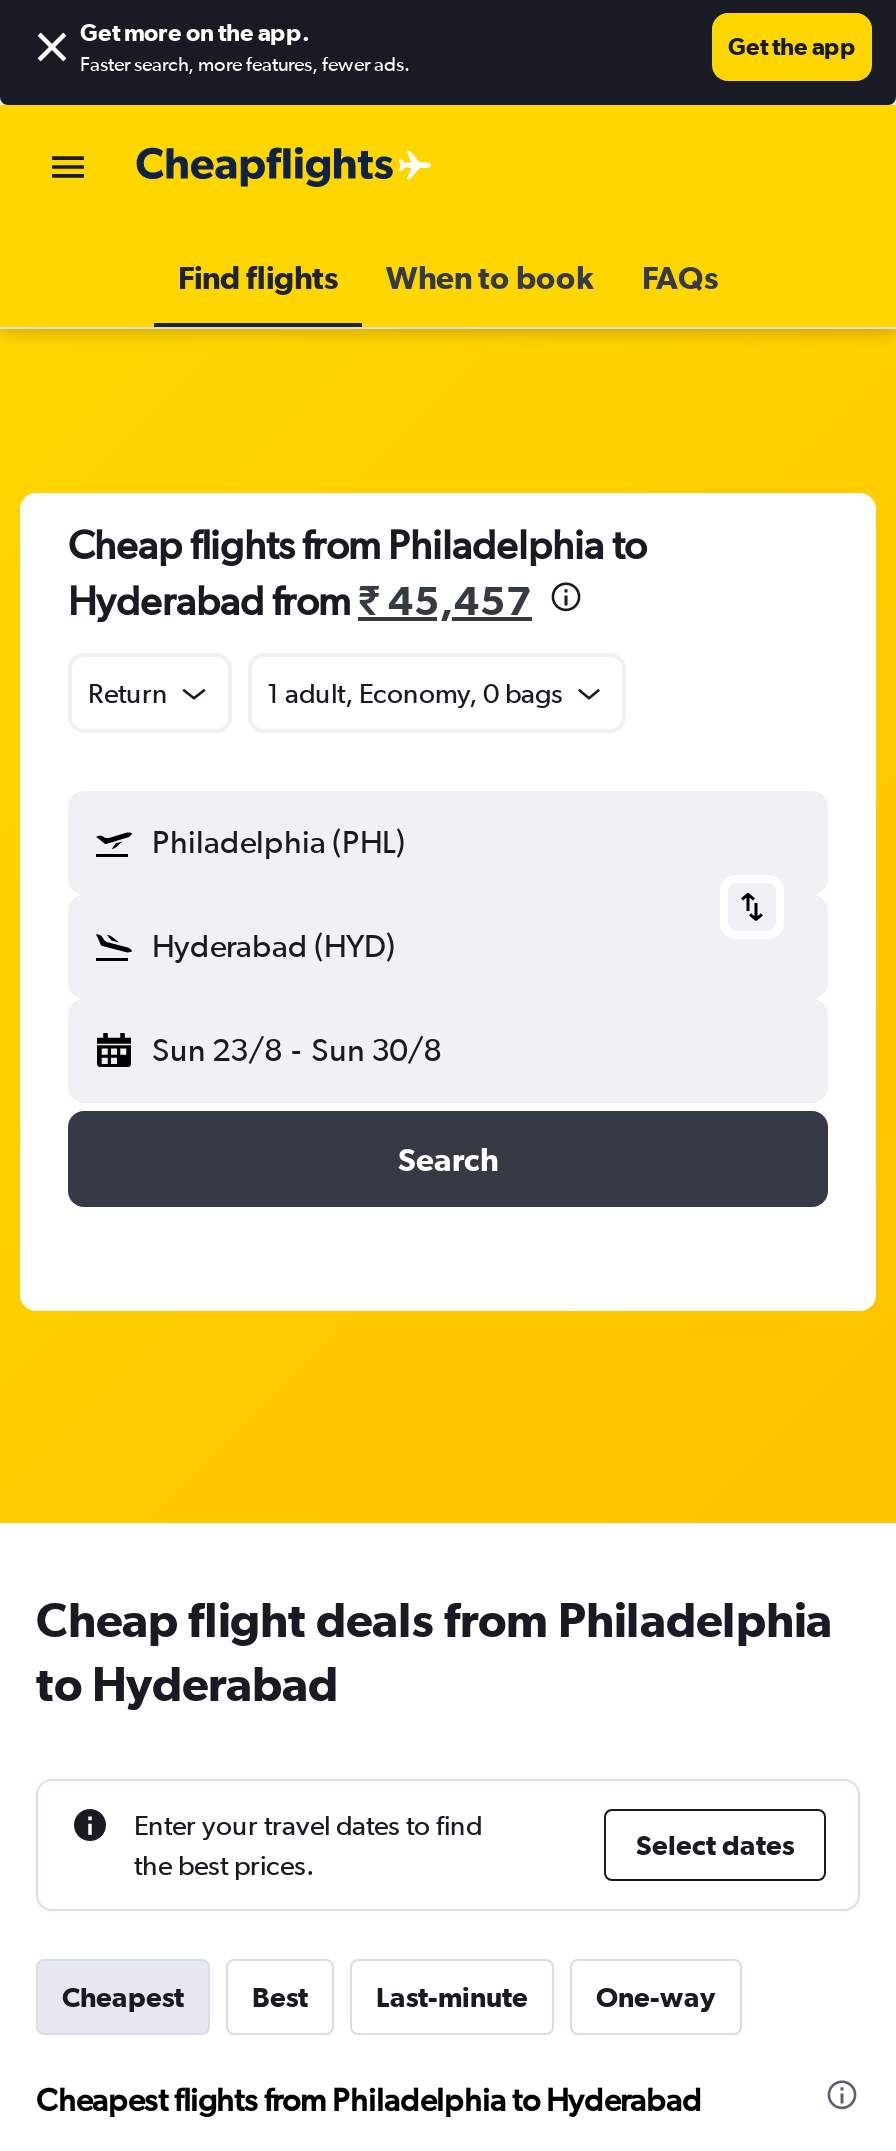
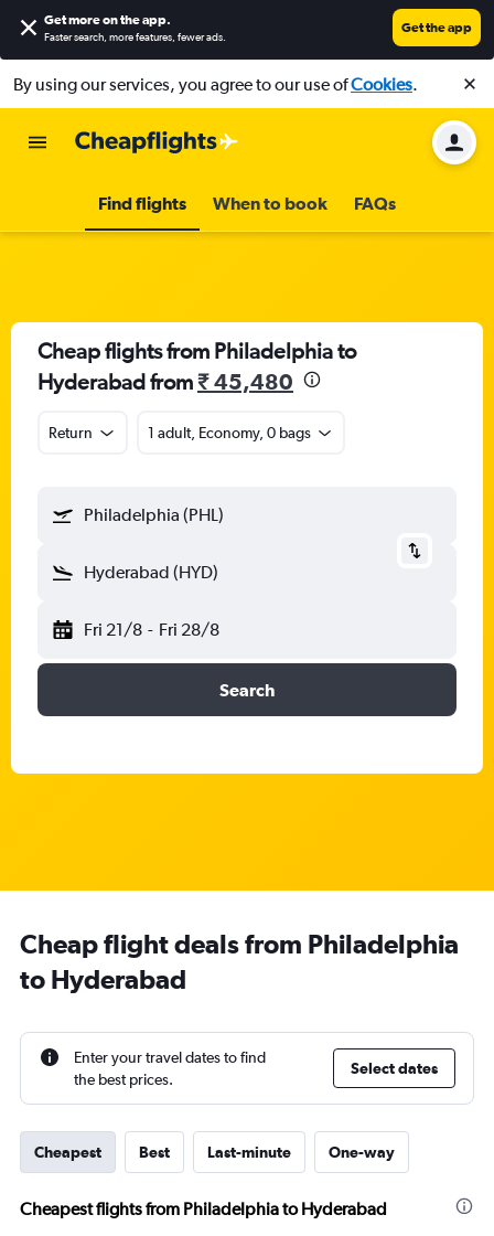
none -> [13,73,418,94] By using our services, you agree to our use ofCookies.
none -> [431,119,477,166] [image]
[68,577,532,623] Hyderabad from ₹ 45,457 -> [37,369,293,394] Hyderabad from ₹ 45,480
[152,1031,441,1069] Sun 23/8 - Sun 30/8 -> [84,619,219,640] Fri 21/8 - Fri 28/8

